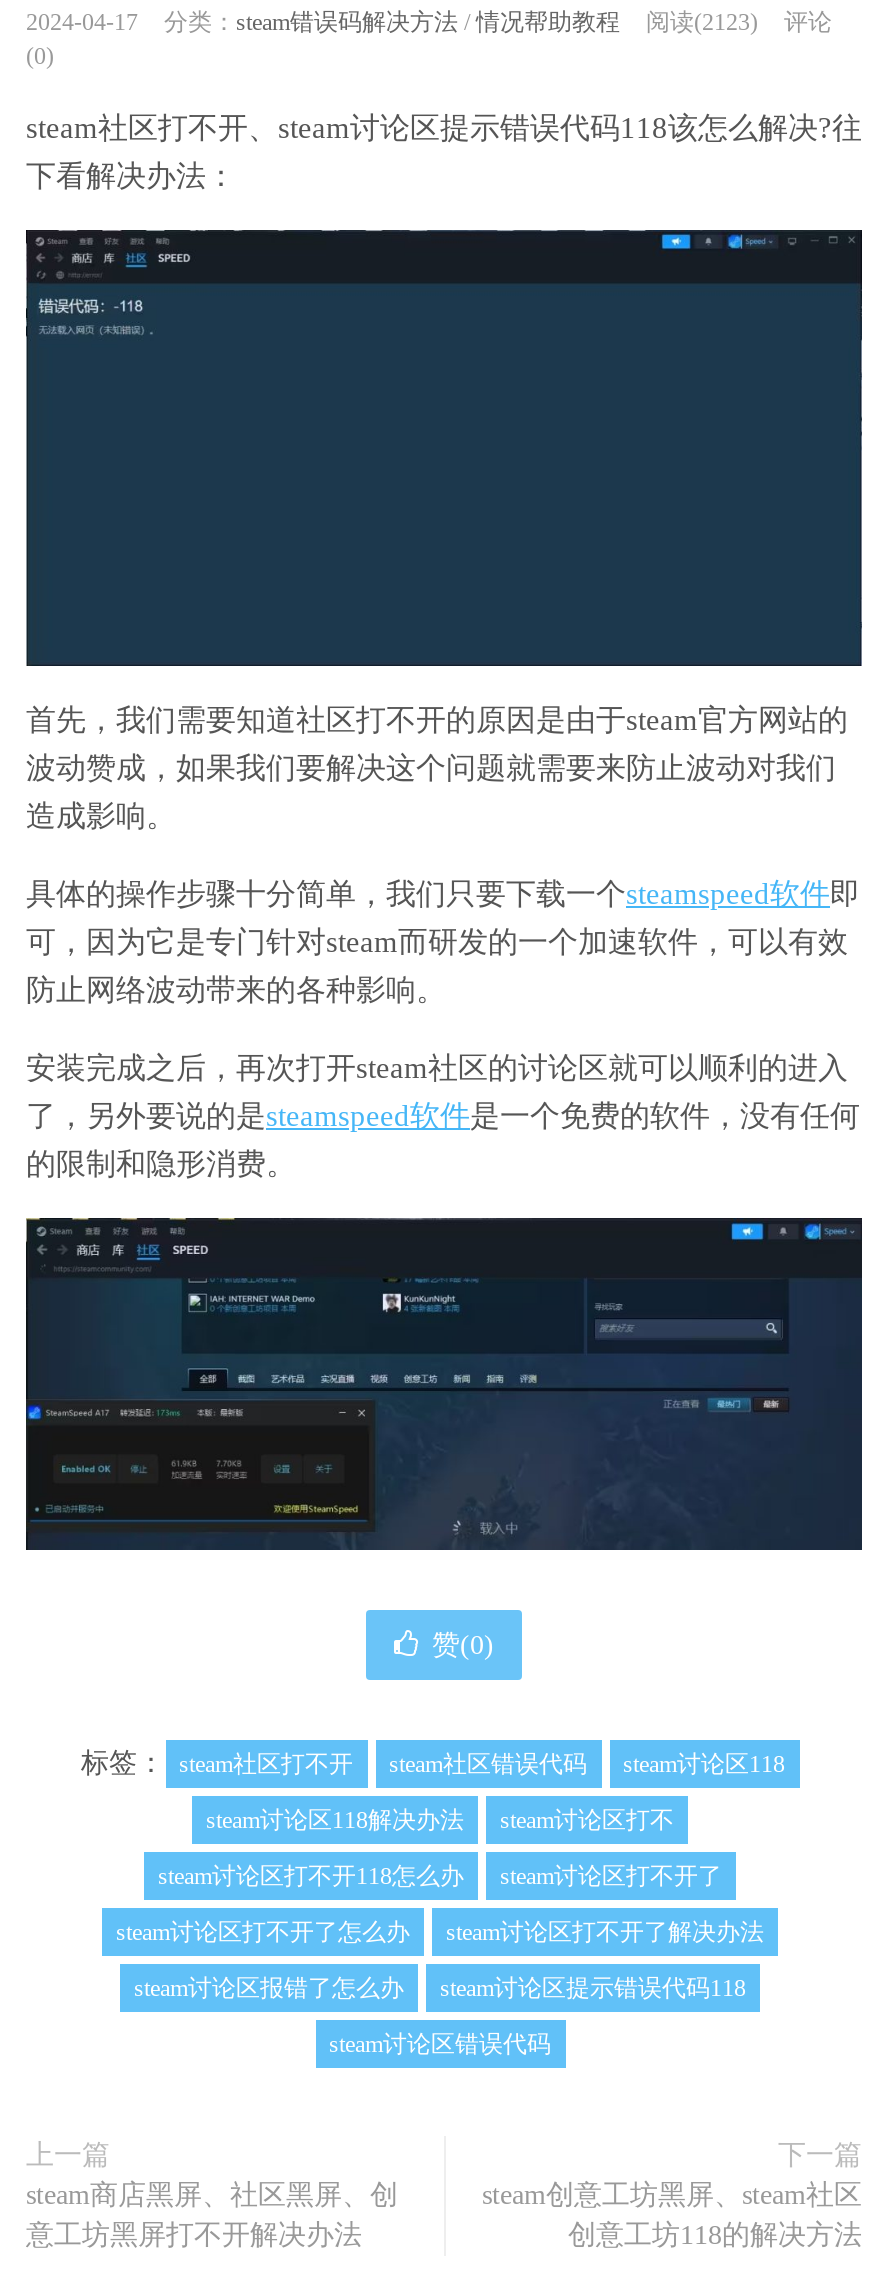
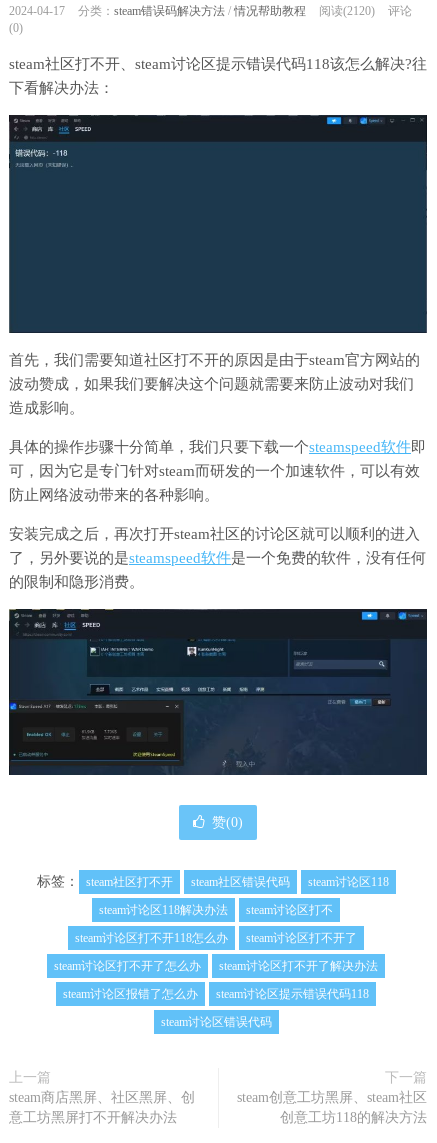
[26,8,832,36] 2024-04-17 分类：steam错误码解决方法/情况帮助教程 阅读(2123) 评论 -> [9,4,412,18] 2024-04-17 分类：steam错误码解决方法/情况帮助教程 阅读(2120) 评论

